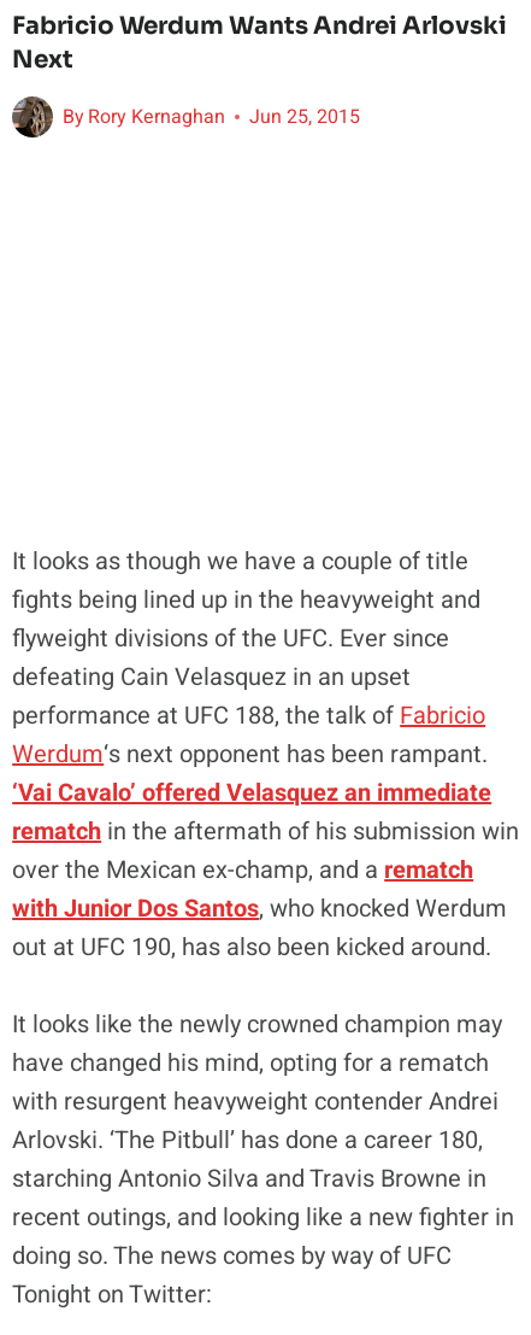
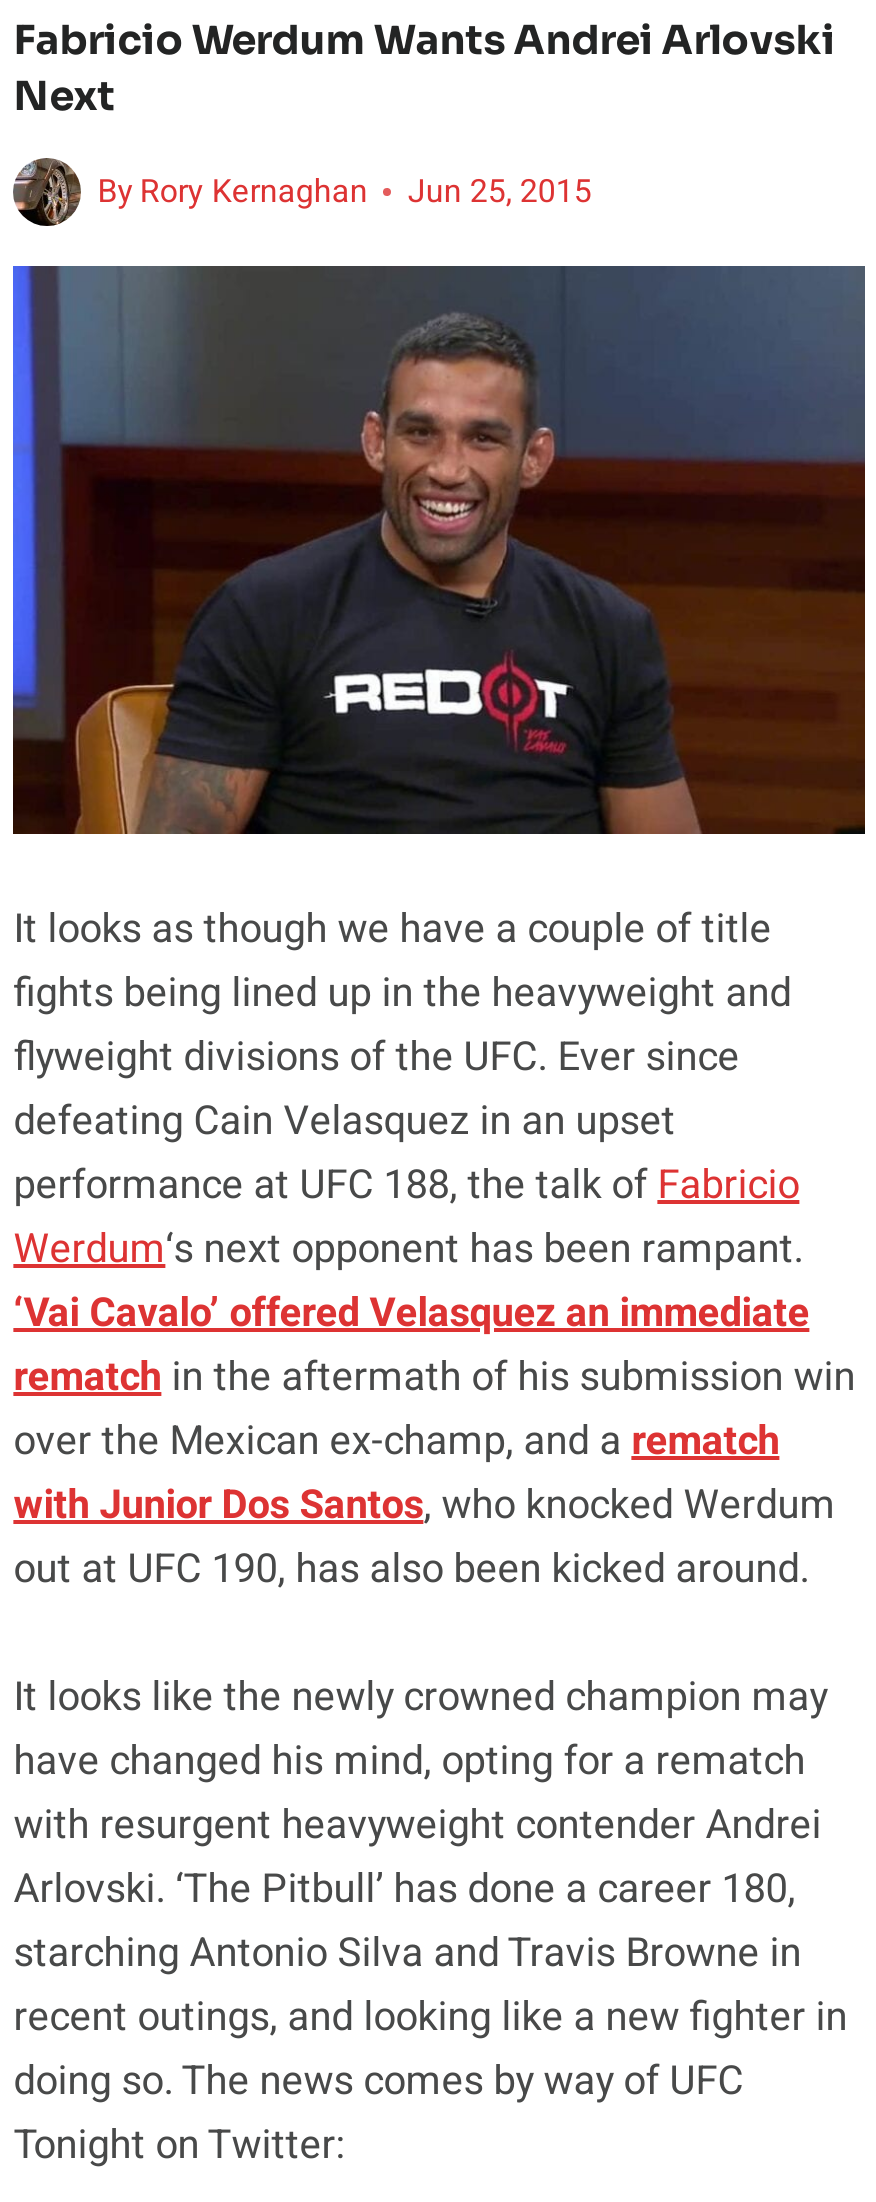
none -> [11,264,867,836] [image]

